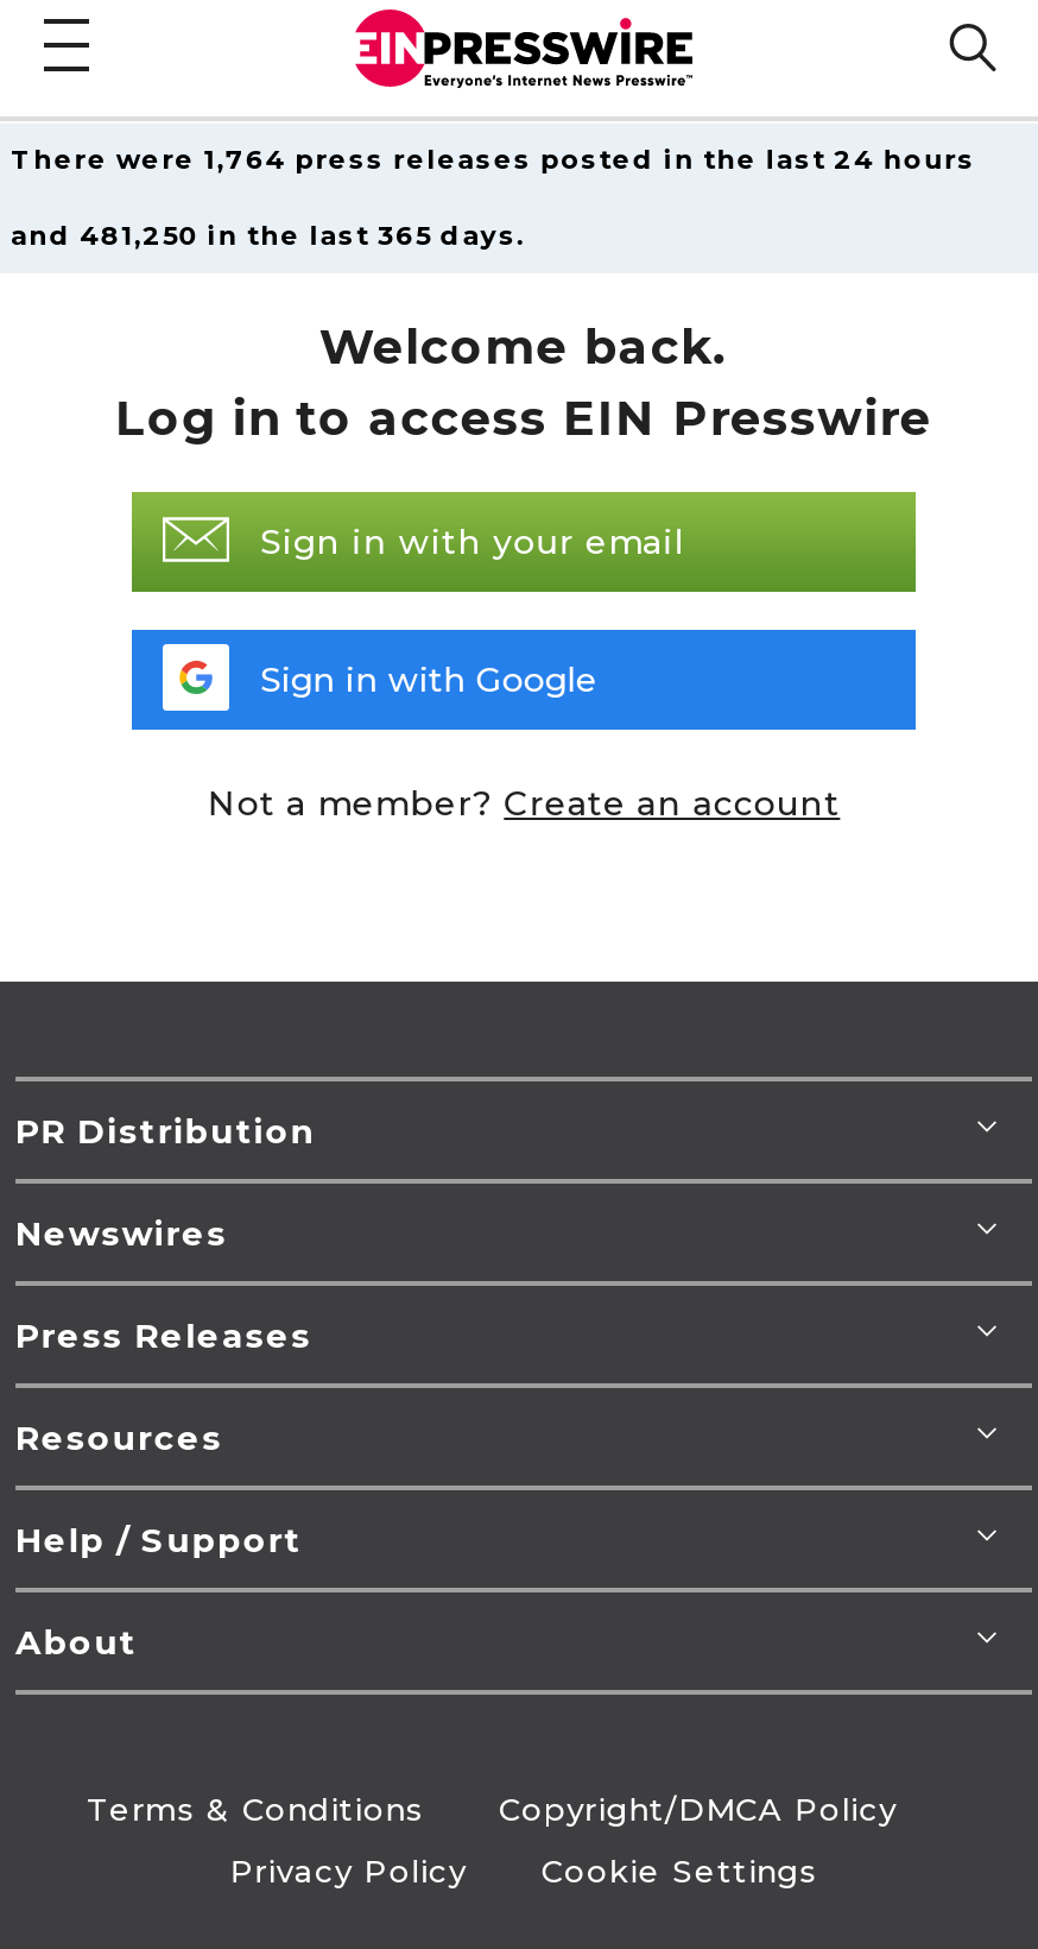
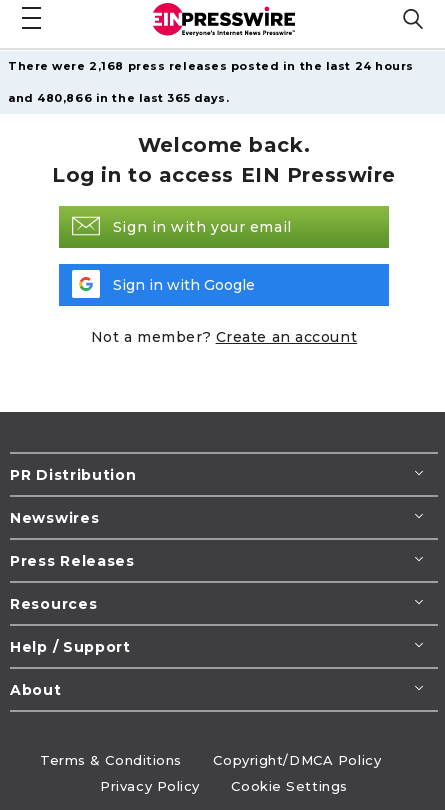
[11,143,975,176] There were 1,764 press releases posted in the last 24 hours -> [8,59,414,73] There were 2,168 press releases posted in the last 24 hours
[11,219,525,252] and 481,250 in the last 365 days. -> [8,91,229,105] and 480,866 in the last 365 days.

